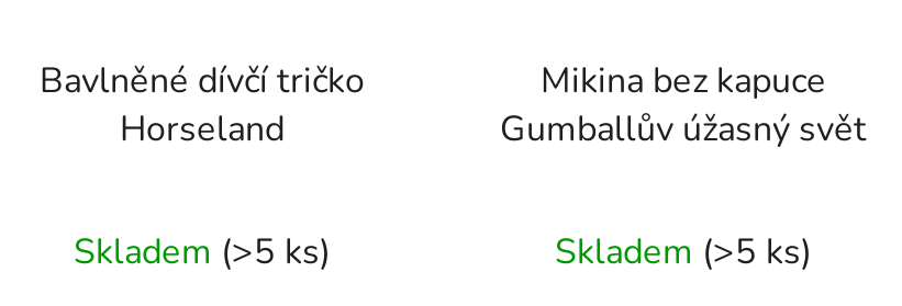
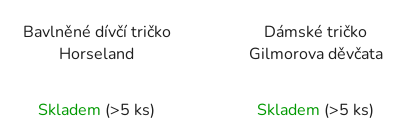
[500,56,867,153] Mikina bez kapuce | Gumballův úžasný svět -> [248,21,382,65] Dámské tričko | Gilmorova děvčata

